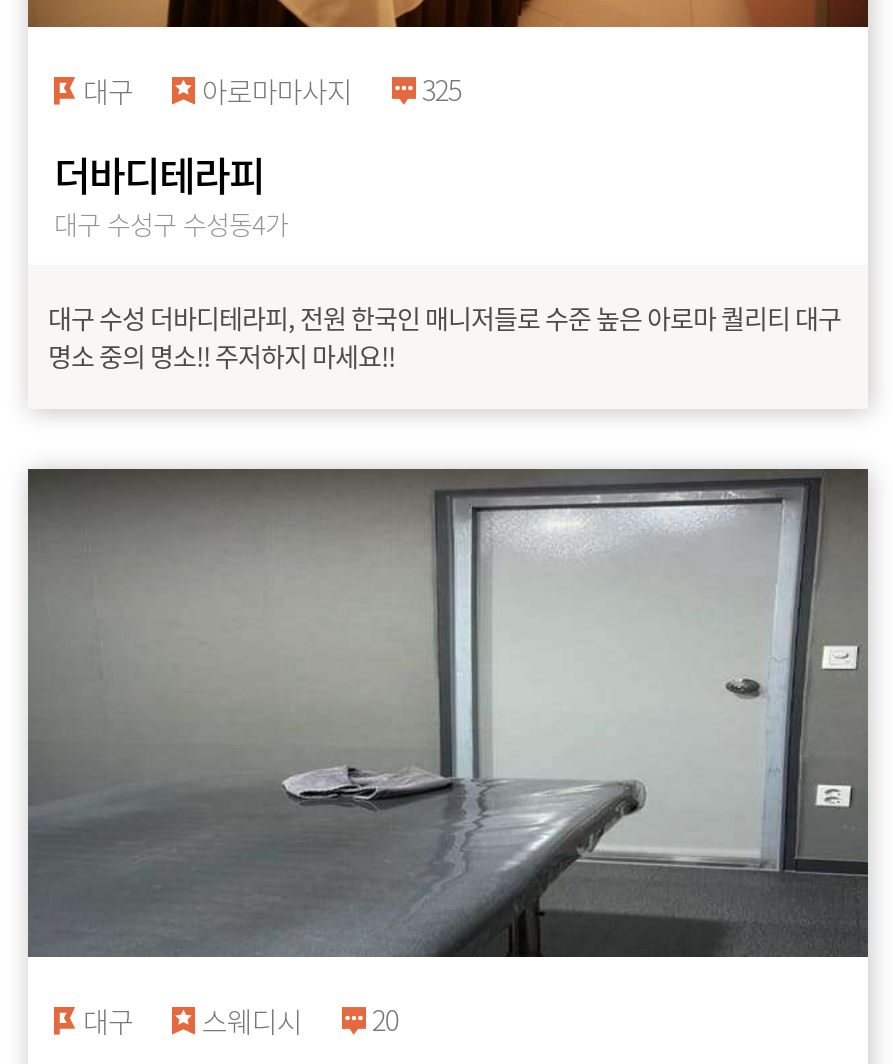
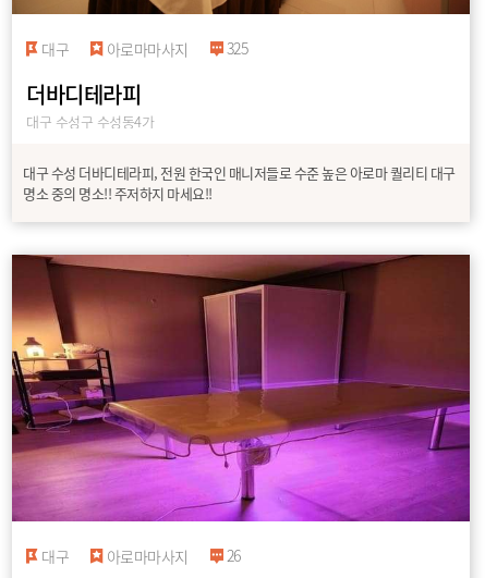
[26,468,870,1042] [image] | 스웨디시 | 20 -> [11,254,471,567] [image] | 아로마마사지 | 26

